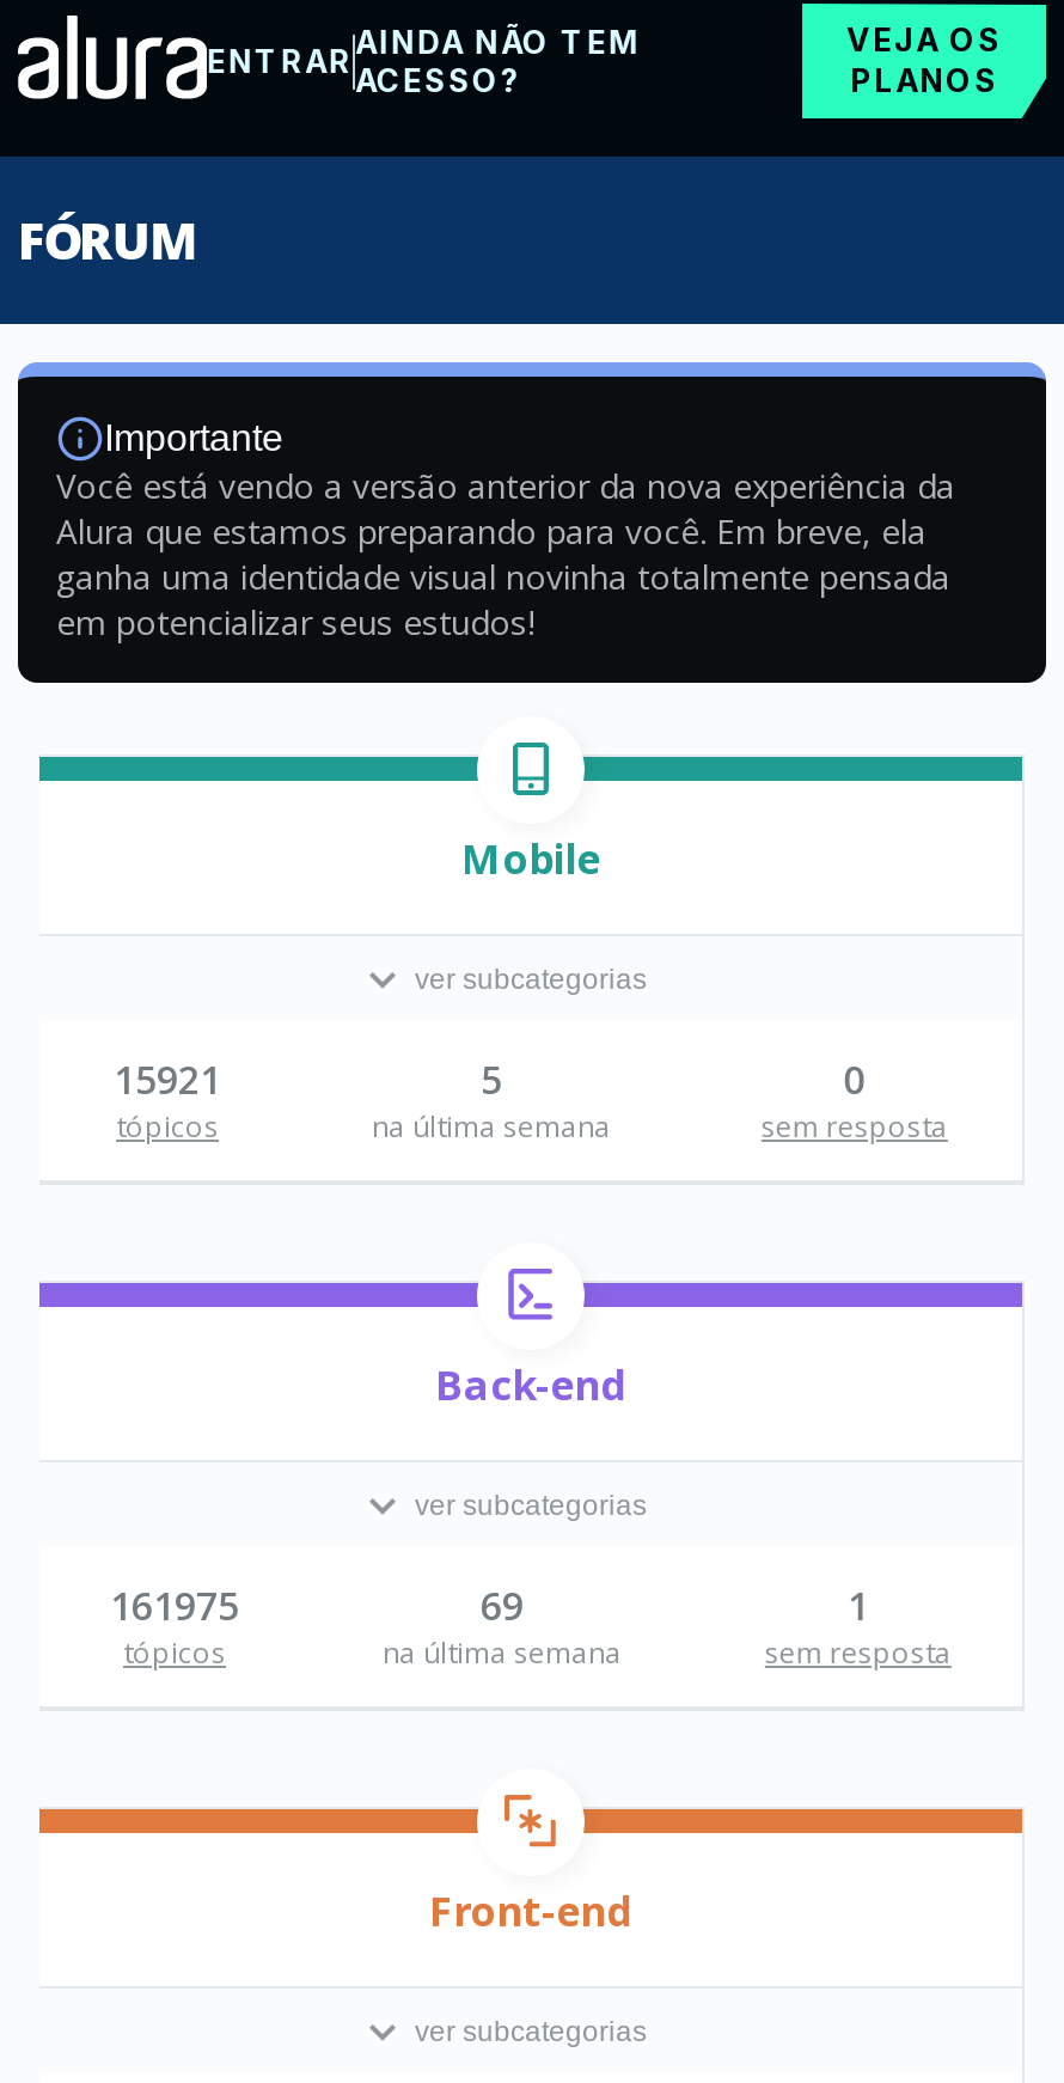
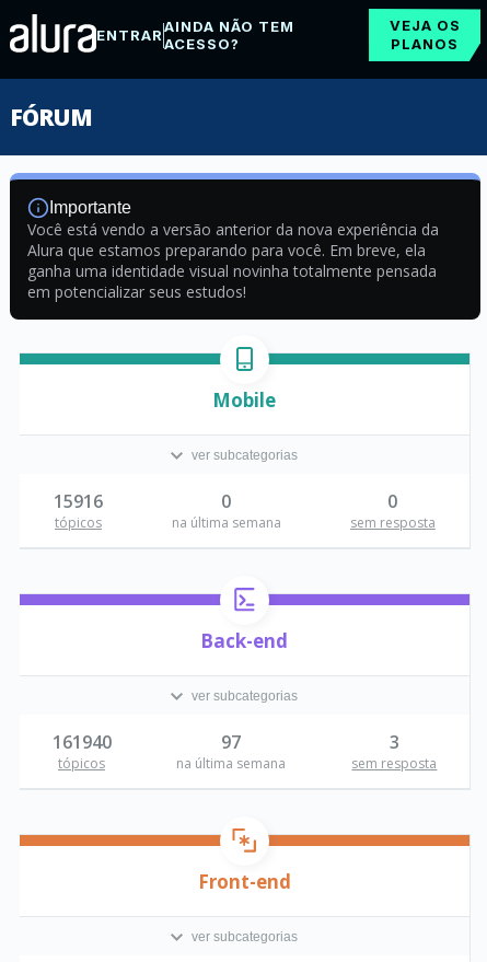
[114,1053,221,1106] 15921 -> [54,489,103,513] 15916
[481,1053,502,1106] 5 -> [222,489,231,513] 0
[110,1580,239,1632] 161975 -> [52,730,111,754] 161940
[481,1580,524,1632] 69 -> [222,730,241,754] 97
[847,1580,869,1632] 1 -> [389,730,399,754] 3

